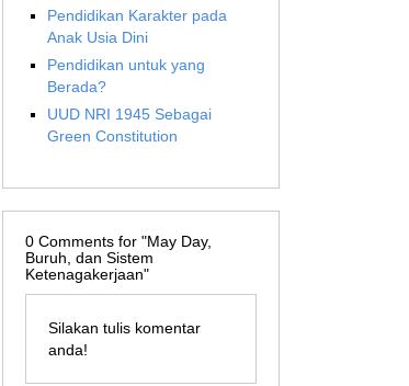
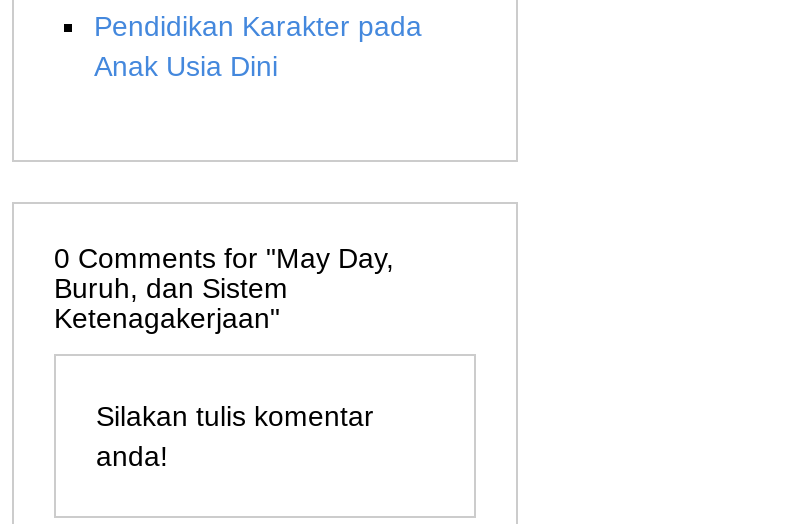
[47,56,212,145] Pendidikan untuk yang | Berada? | UUD NRI 1945 Sebagai | Green Constitution -> none

